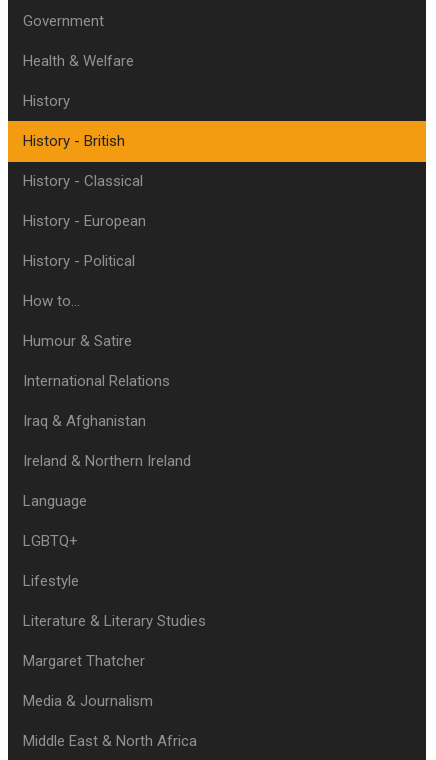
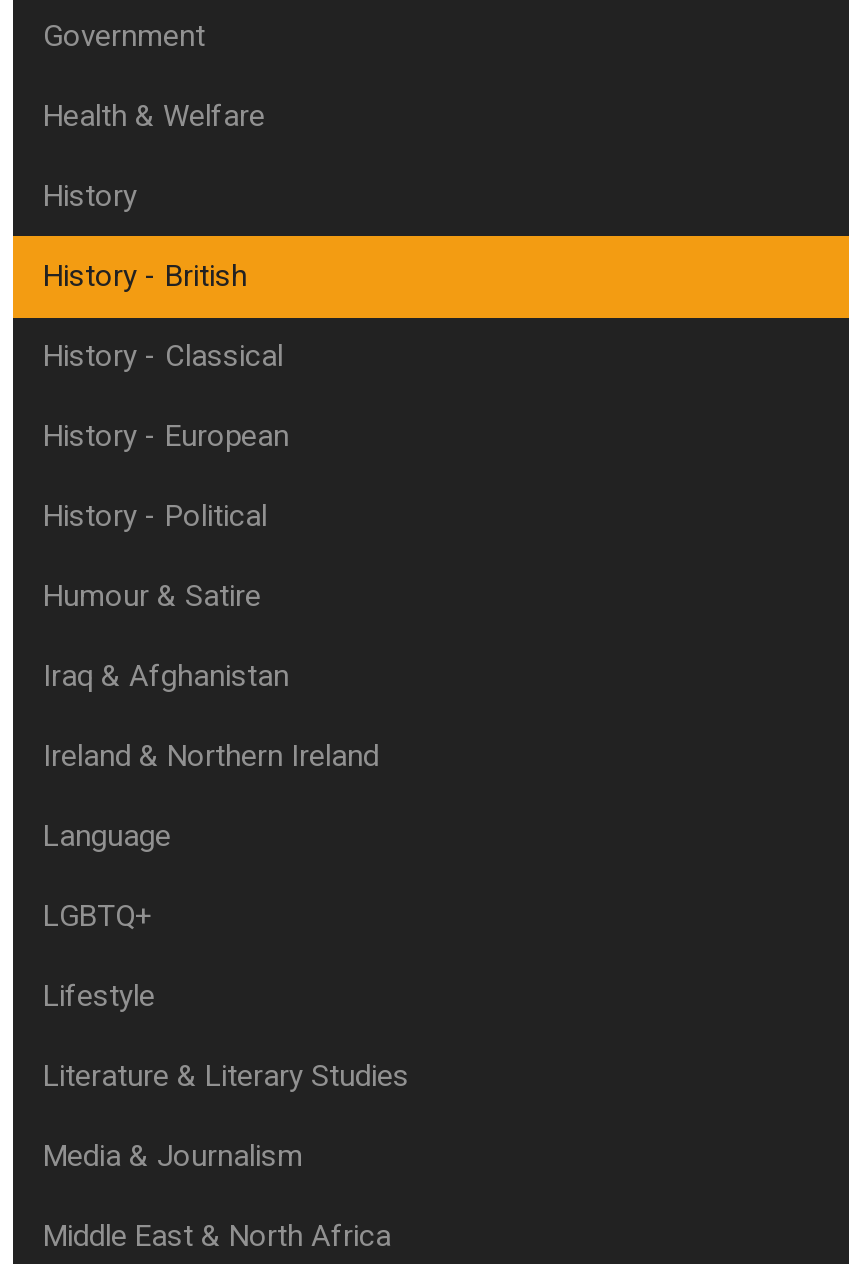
[23,292,80,310] How to... -> none
[23,372,170,390] International Relations -> none
[23,652,145,670] Margaret Thatcher -> none

